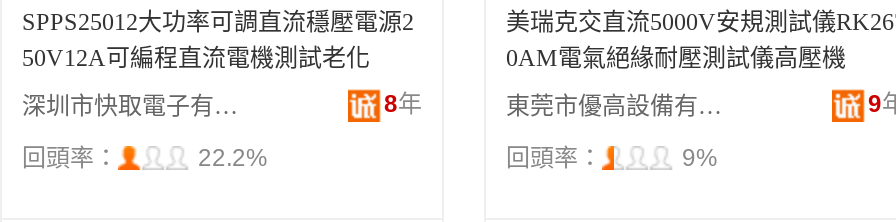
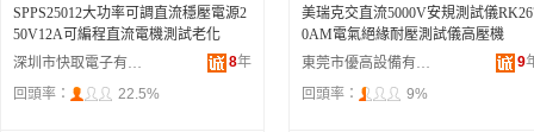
[198,144,268,172] 22.2% -> [118,86,160,102] 22.5%

